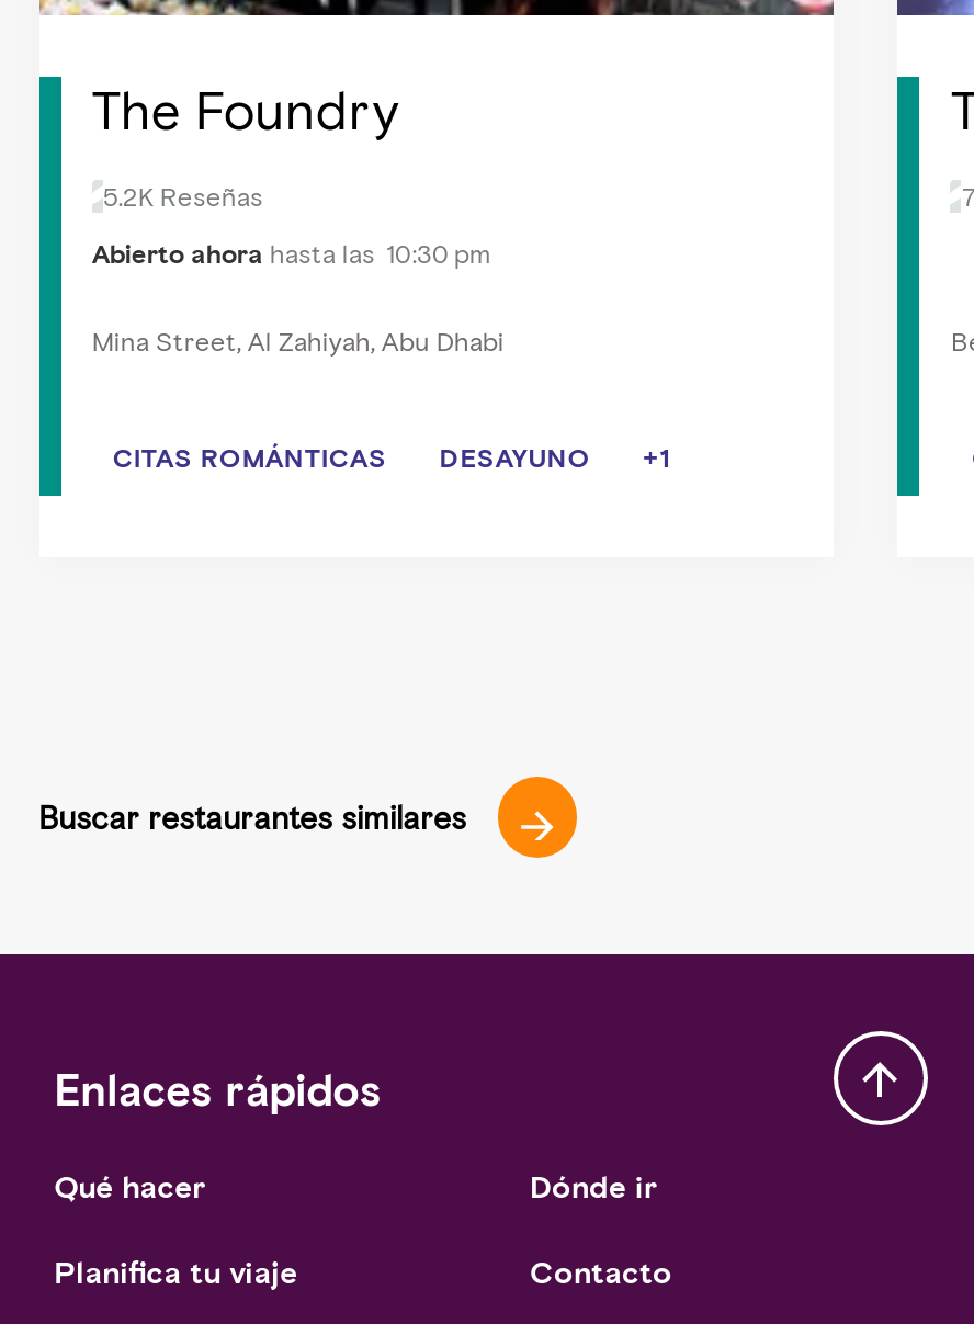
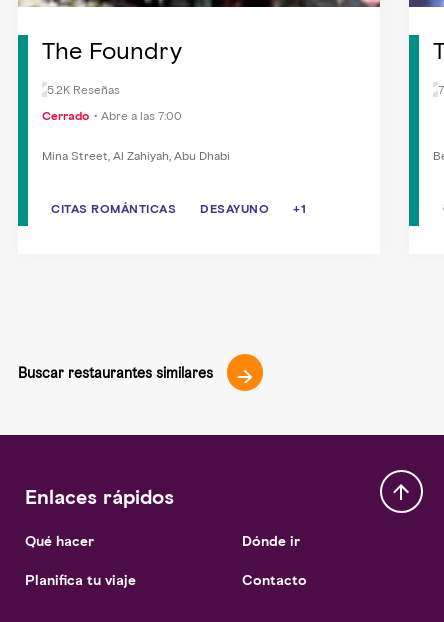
[92,236,491,269] Abierto ahora hasta las 10:30 pm -> [42,108,182,123] Cerrado | Abre a las 7:00

